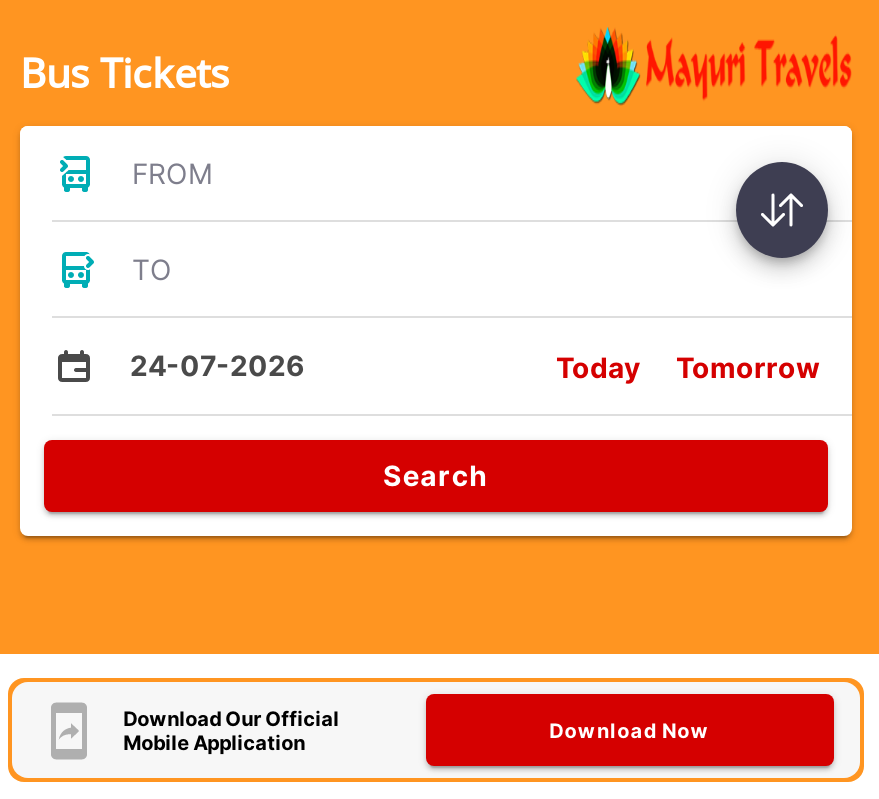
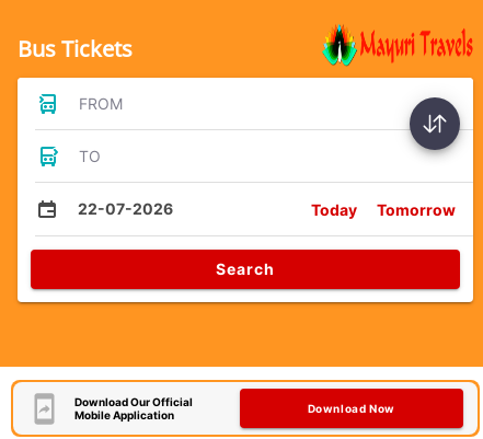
[130,348,304,382] 24-07-2026 -> [78,199,173,218] 22-07-2026

